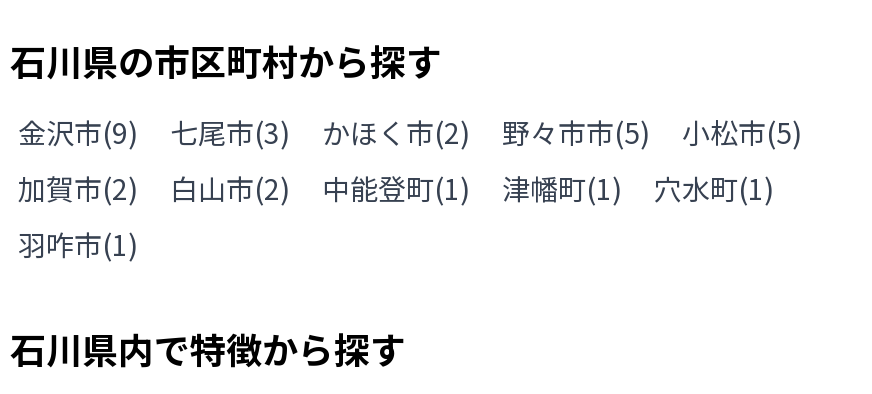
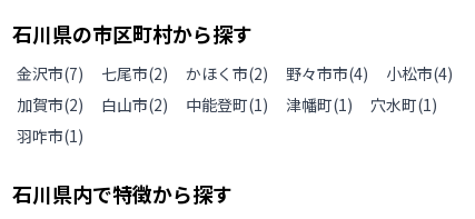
[18,113,138,153] 金沢市(9) -> [17,63,83,85] 金沢市(7)
[170,113,290,153] 七尾市(3) -> [101,63,168,85] 七尾市(2)
[502,113,650,153] 野々市市(5) -> [286,63,368,85] 野々市市(4)
[682,113,802,153] 小松市(5) -> [386,63,453,85] 小松市(4)

